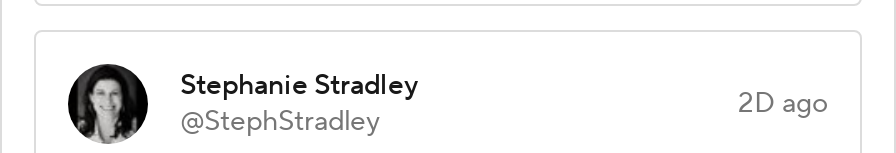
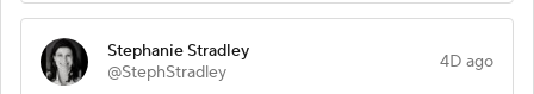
[738,86,828,122] 2D ago -> [440,51,493,72] 4D ago

